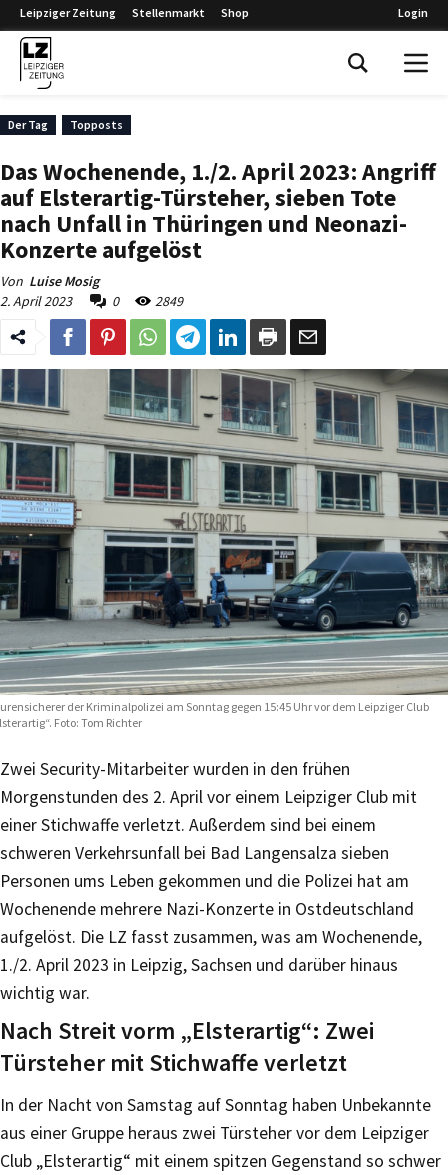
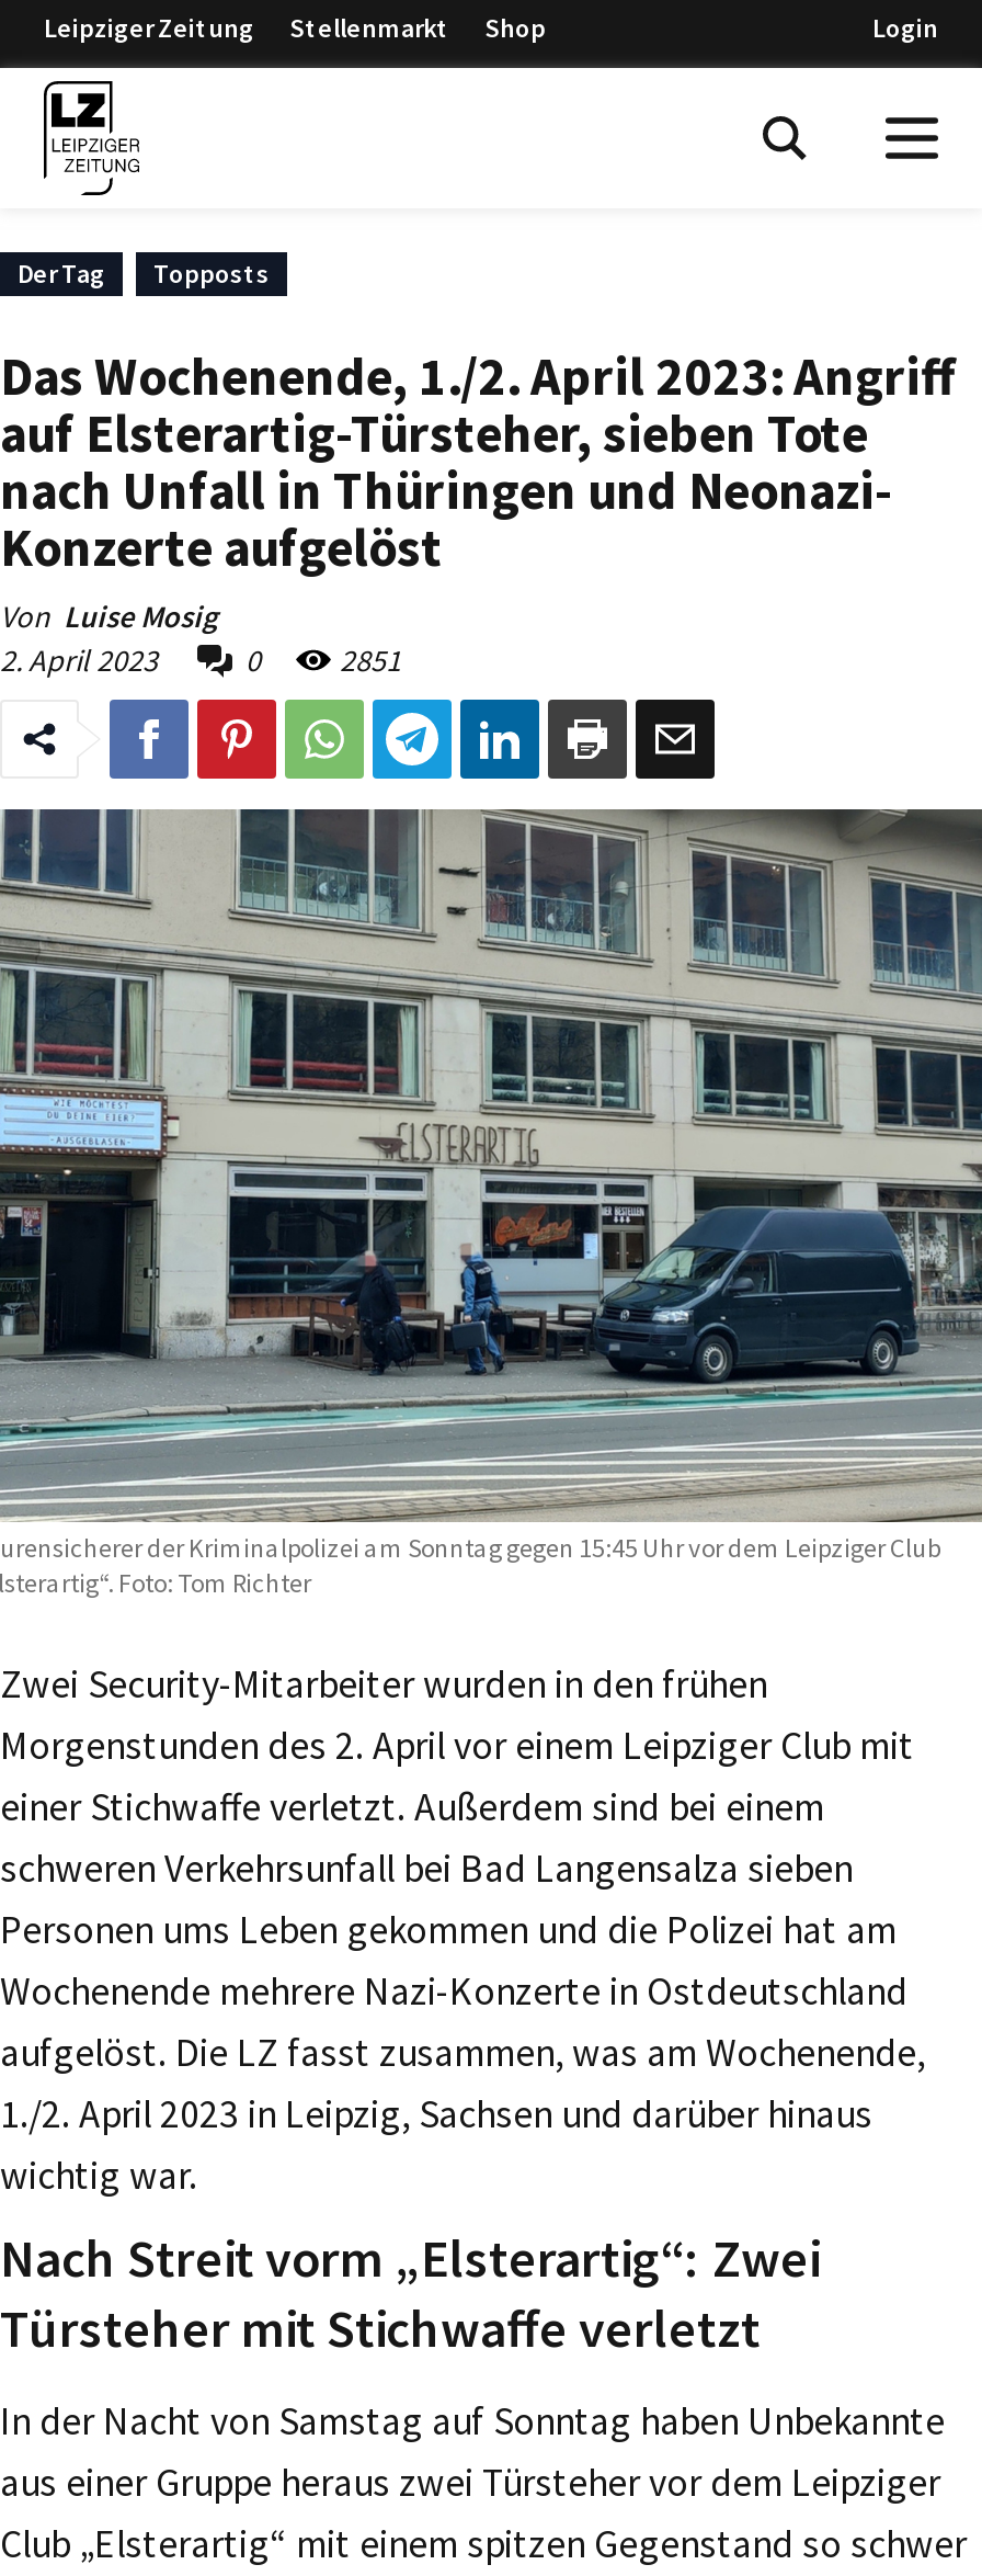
[112,292,183,310] 0 2849 -> [245,640,401,680] 0 2851

